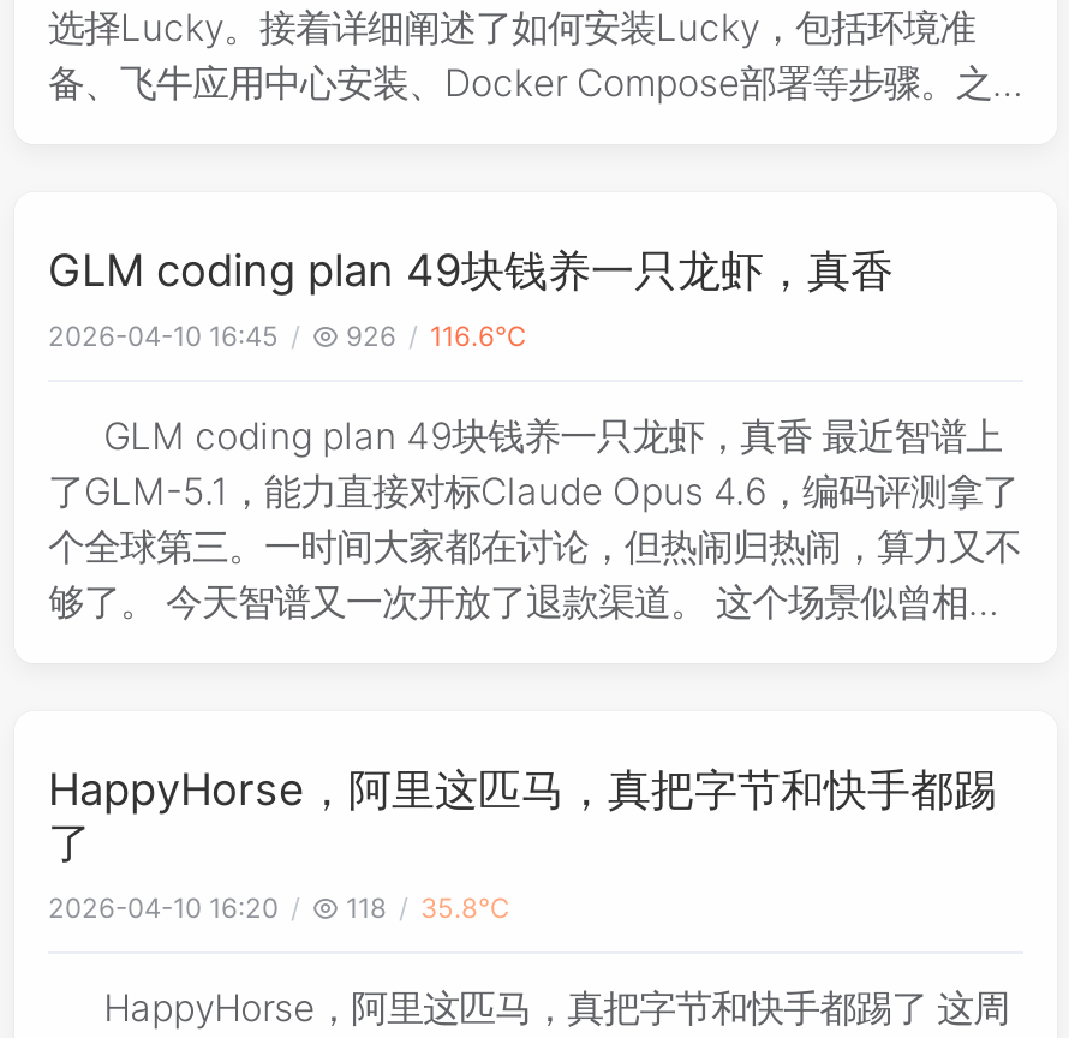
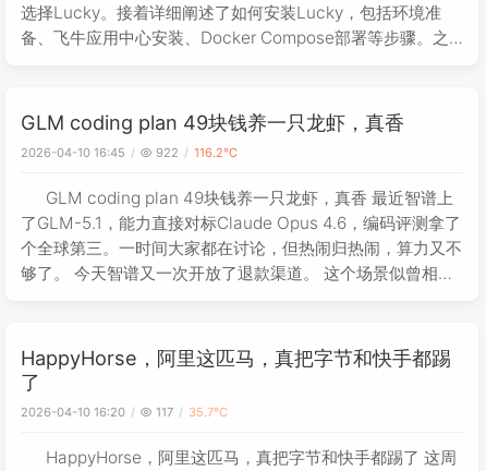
[346,319,396,353] 926 -> [156,145,179,160] 922
[430,319,526,353] 116.6℃ -> [194,145,238,160] 116.2℃
[346,891,387,925] 118 -> [156,404,173,420] 117
[420,891,509,925] 35.8℃ -> [189,404,228,420] 35.7℃

